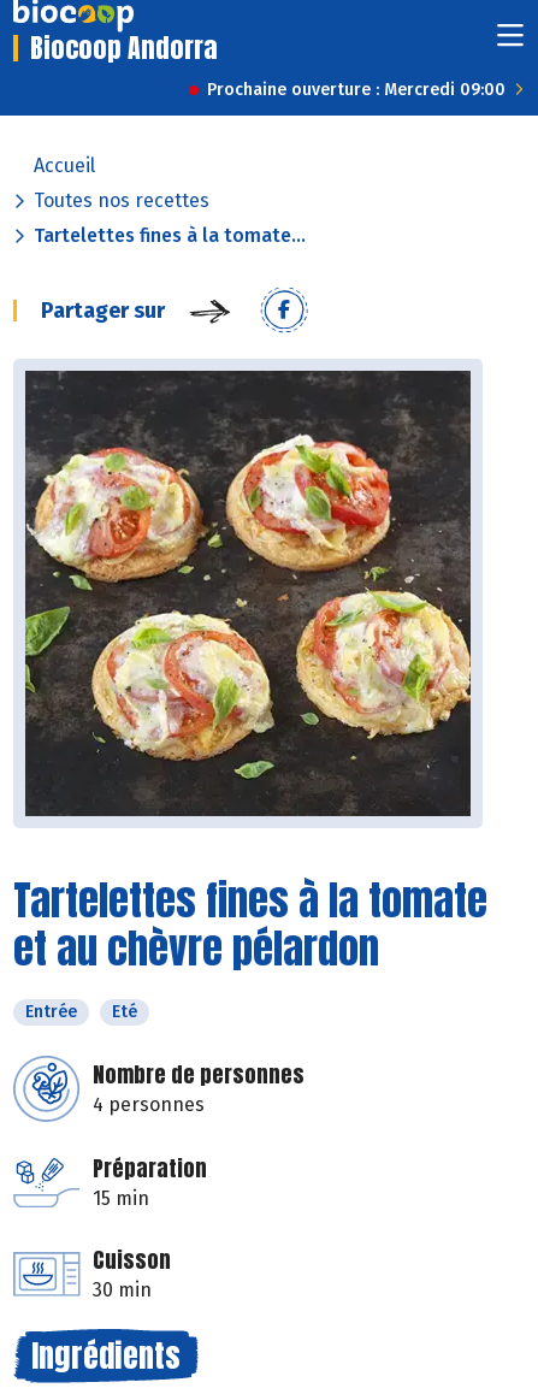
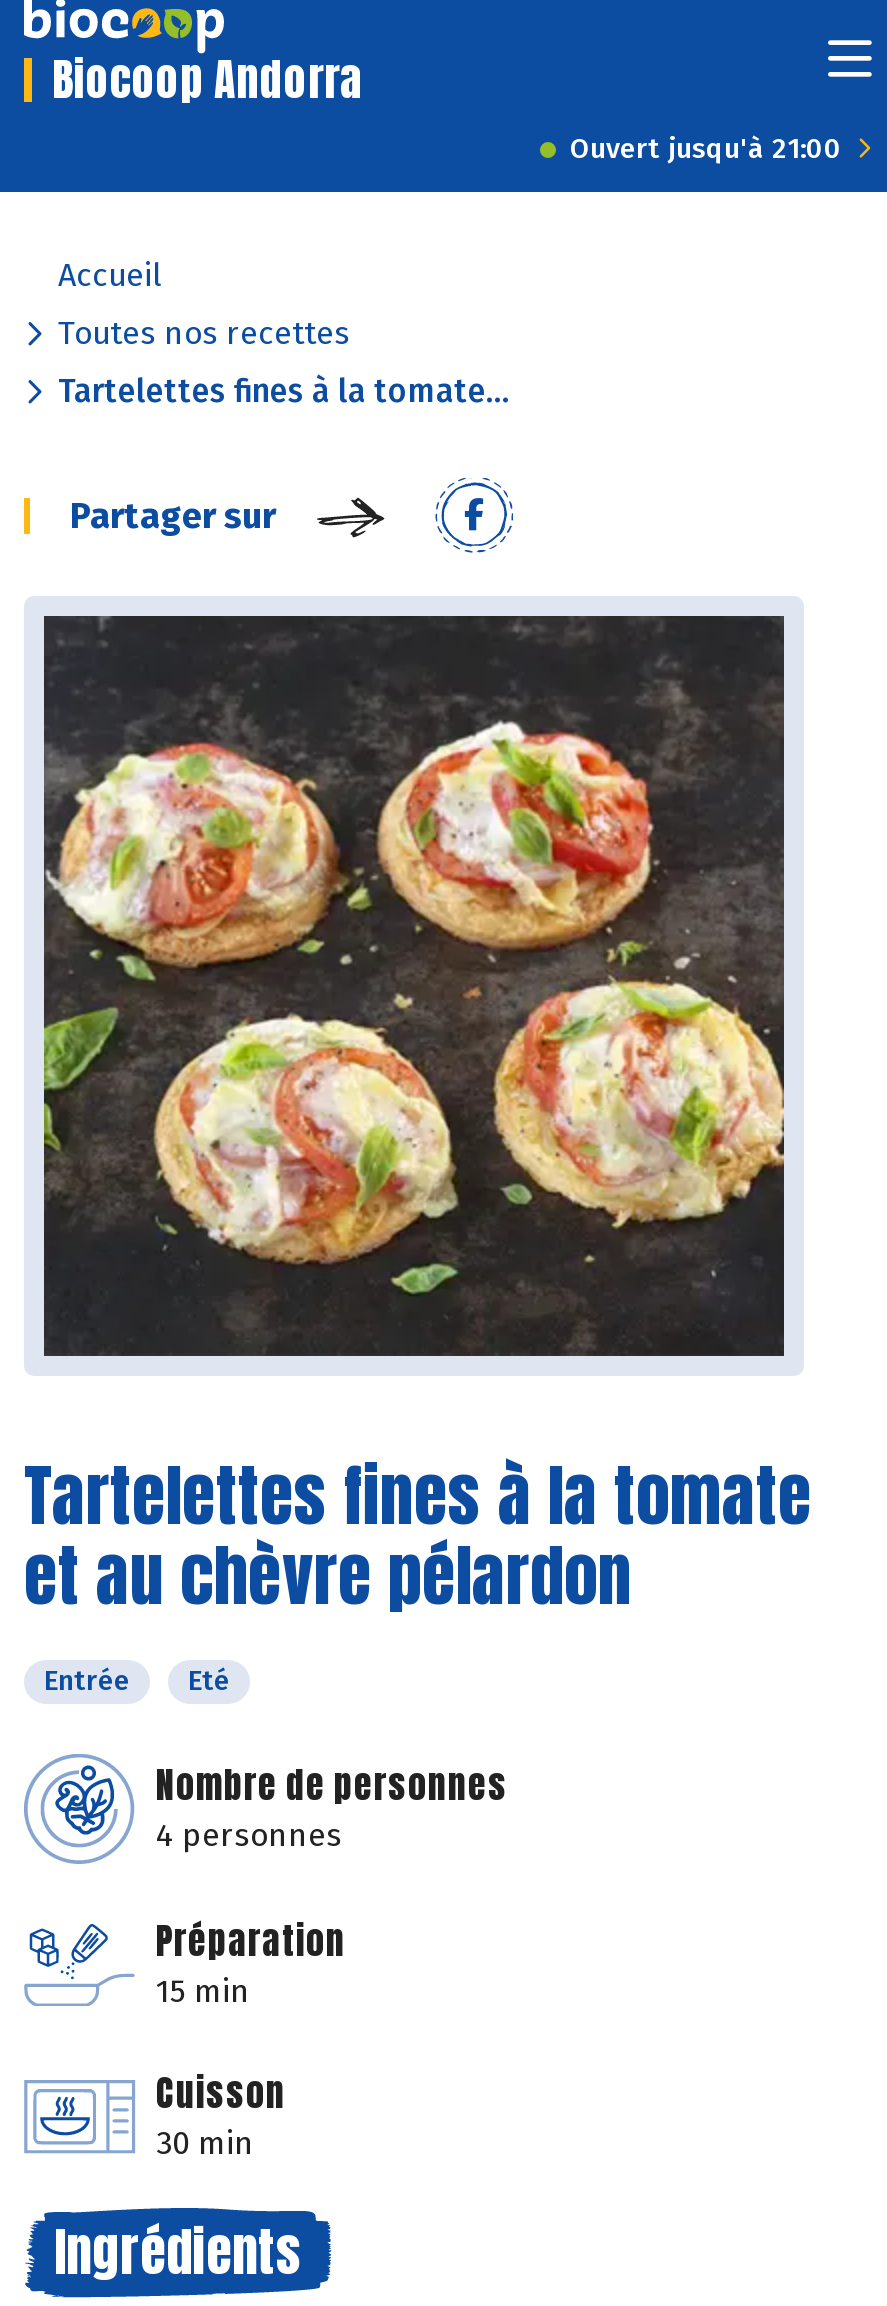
[207,79,506,100] Prochaine ouverture : Mercredi 09:00 -> [570,132,842,166] Ouvert jusqu'à 21:00

